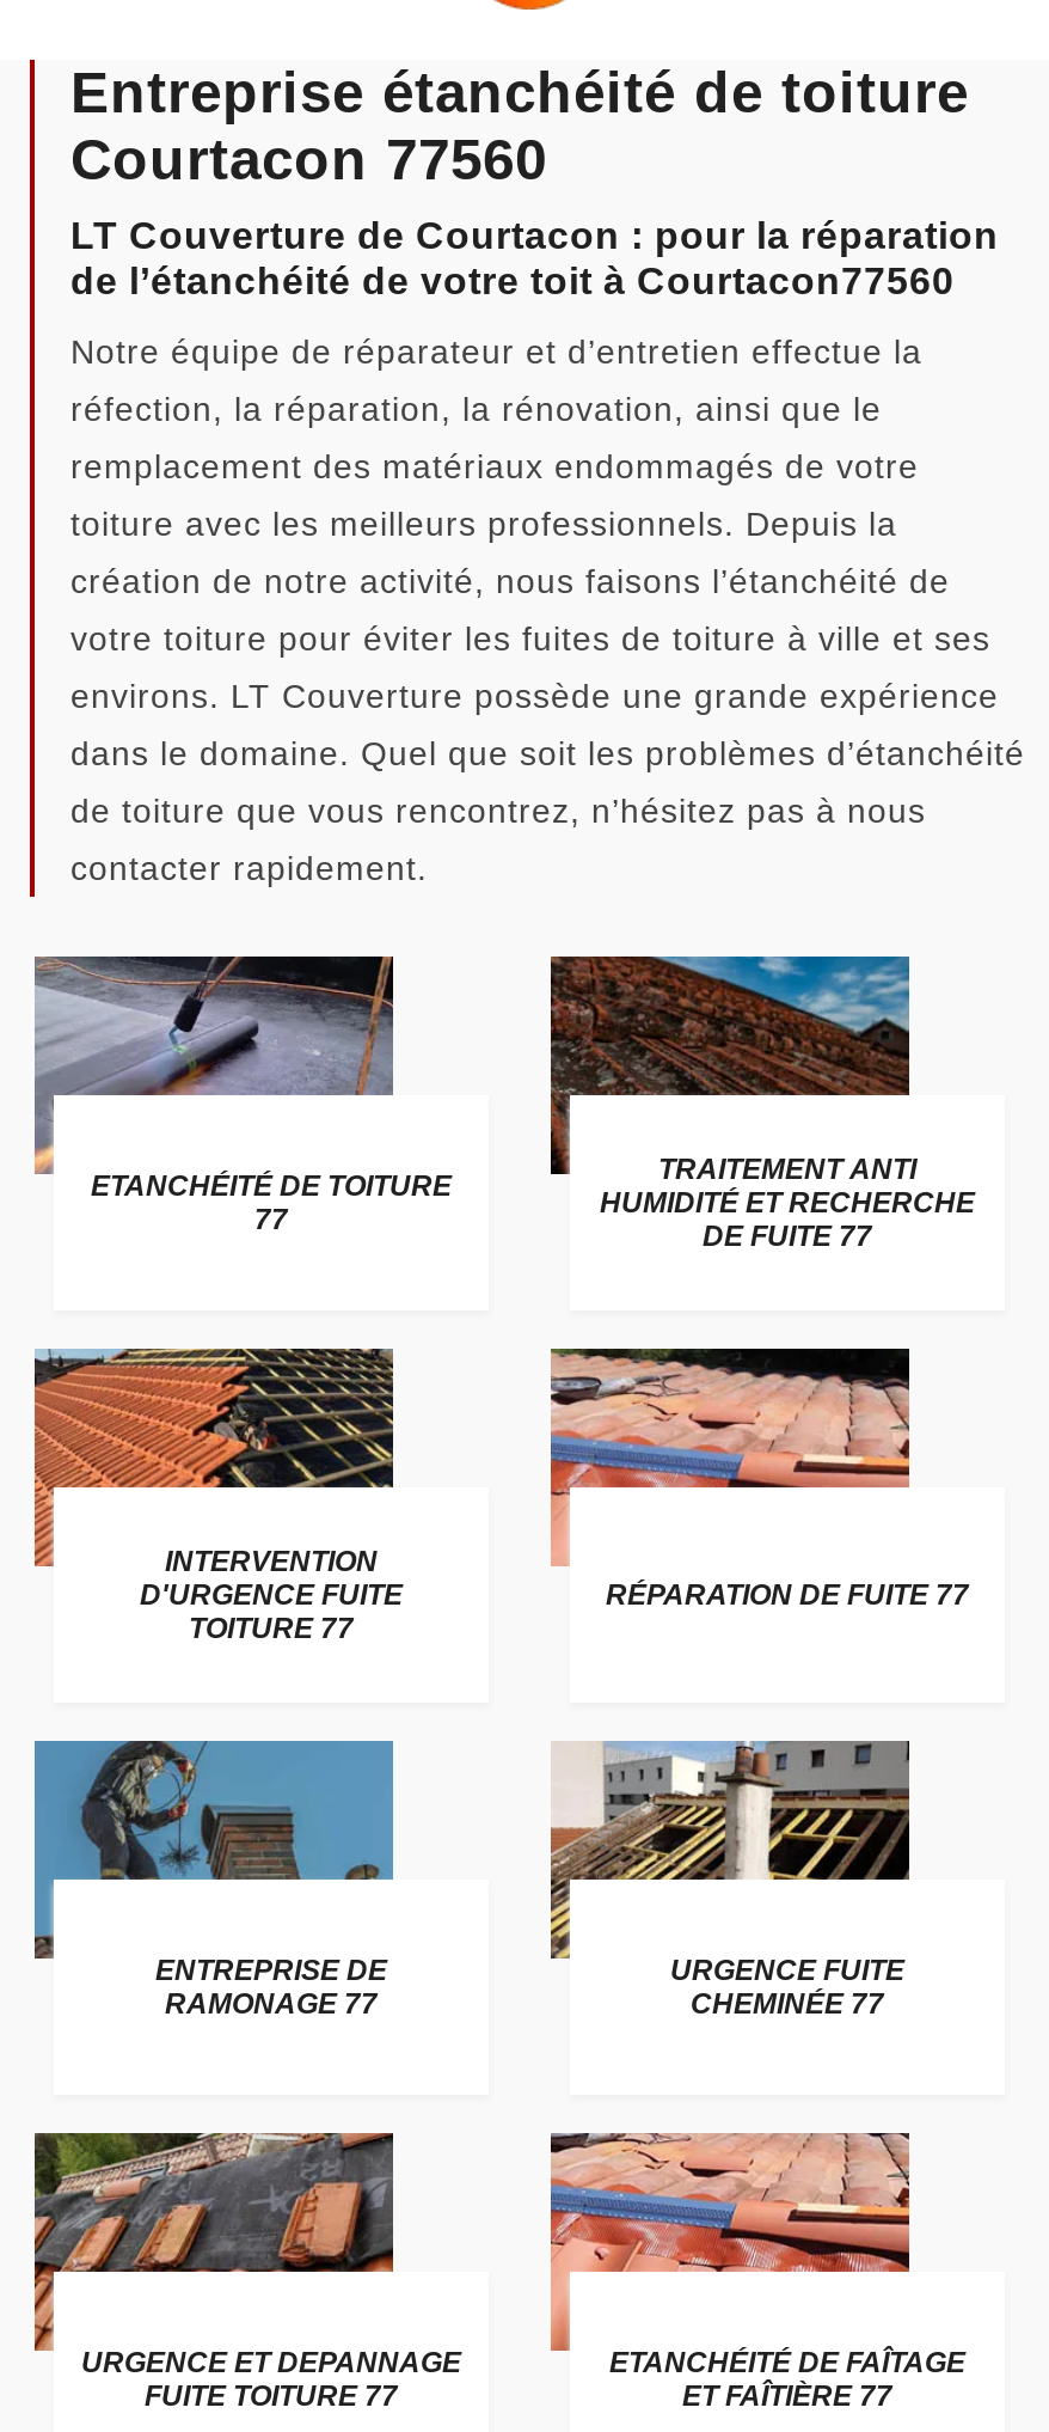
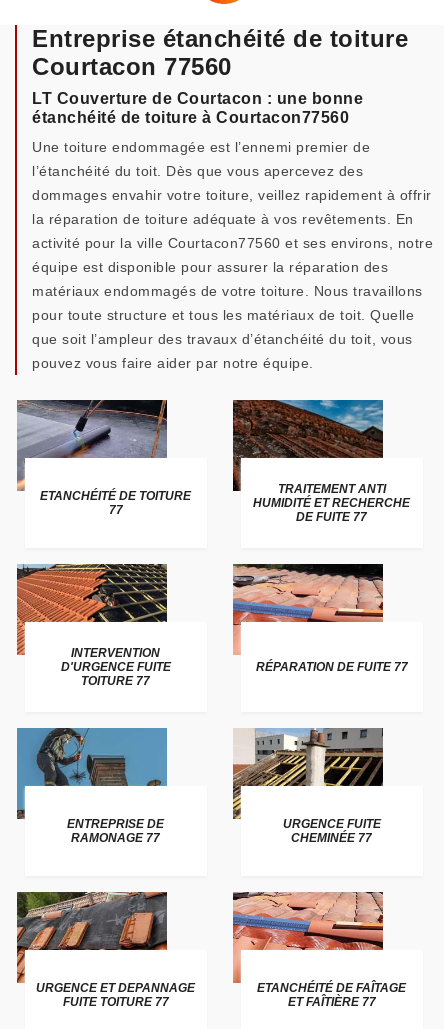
[70,215,999,301] LT Couverture de Courtacon : pour la réparation | de l’étanchéité de votre toit à Courtacon77560 -> [32,90,363,126] LT Couverture de Courtacon : une bonne | étanchéité de toiture à Courtacon77560
[70,332,922,371] Notre équipe de réparateur et d’entretien effectue la -> [32,139,370,155] Une toiture endommagée est l’ennemi premier de
[70,390,882,428] réfection, la réparation, la rénovation, ainsi que le -> [32,163,363,179] l’étanchéité du toit. Dès que vous apercevez des
[70,447,919,485] remplacement des matériaux endommagés de votre -> [32,187,431,203] dommages envahir votre toiture, veillez rapidement à offrir
[70,505,897,543] toiture avec les meilleurs professionnels. Depuis la -> [32,211,413,227] la réparation de toiture adéquate à vos revêtements. En
[70,562,950,600] création de notre activité, nous faisons l’étanchéité de -> [32,235,433,251] activité pour la ville Courtacon77560 et ses environs, notre
[70,619,990,658] votre toiture pour éviter les fuites de toiture à ville et ses -> [32,259,388,275] équipe est disponible pour assurer la réparation des
[70,677,999,715] environs. LT Couverture possède une grande expérience -> [32,283,422,299] matériaux endommagés de votre toiture. Nous travaillons
[70,734,1025,772] dans le domaine. Quel que soit les problèmes d’étanchéité -> [32,307,414,323] pour toute structure et tous les matériaux de toit. Quelle
[70,792,926,830] de toiture que vous rencontrez, n’hésitez pas à nous -> [32,331,412,347] que soit l’ampleur des travaux d’étanchéité du toit, vous
[70,849,428,887] contacter rapidement. -> [32,355,313,371] pouvez vous faire aider par notre équipe.

